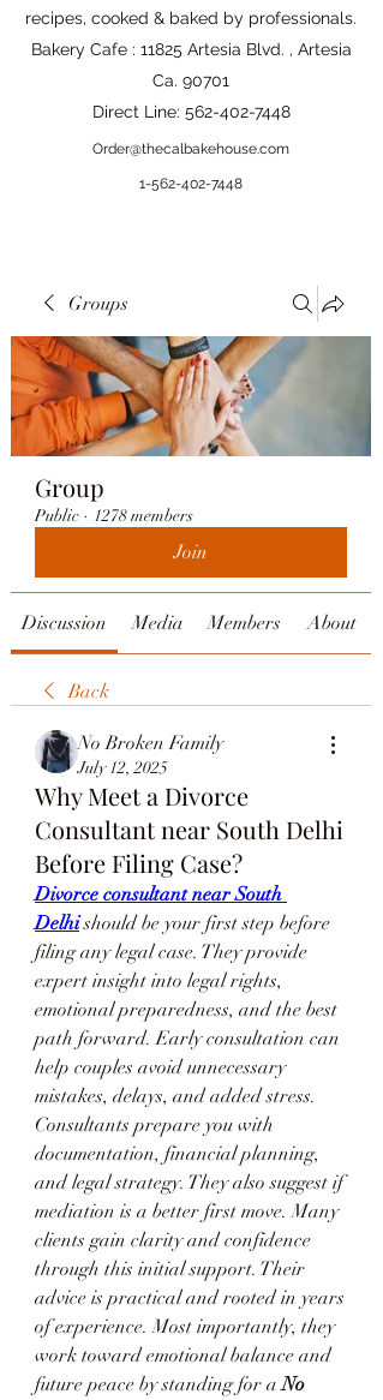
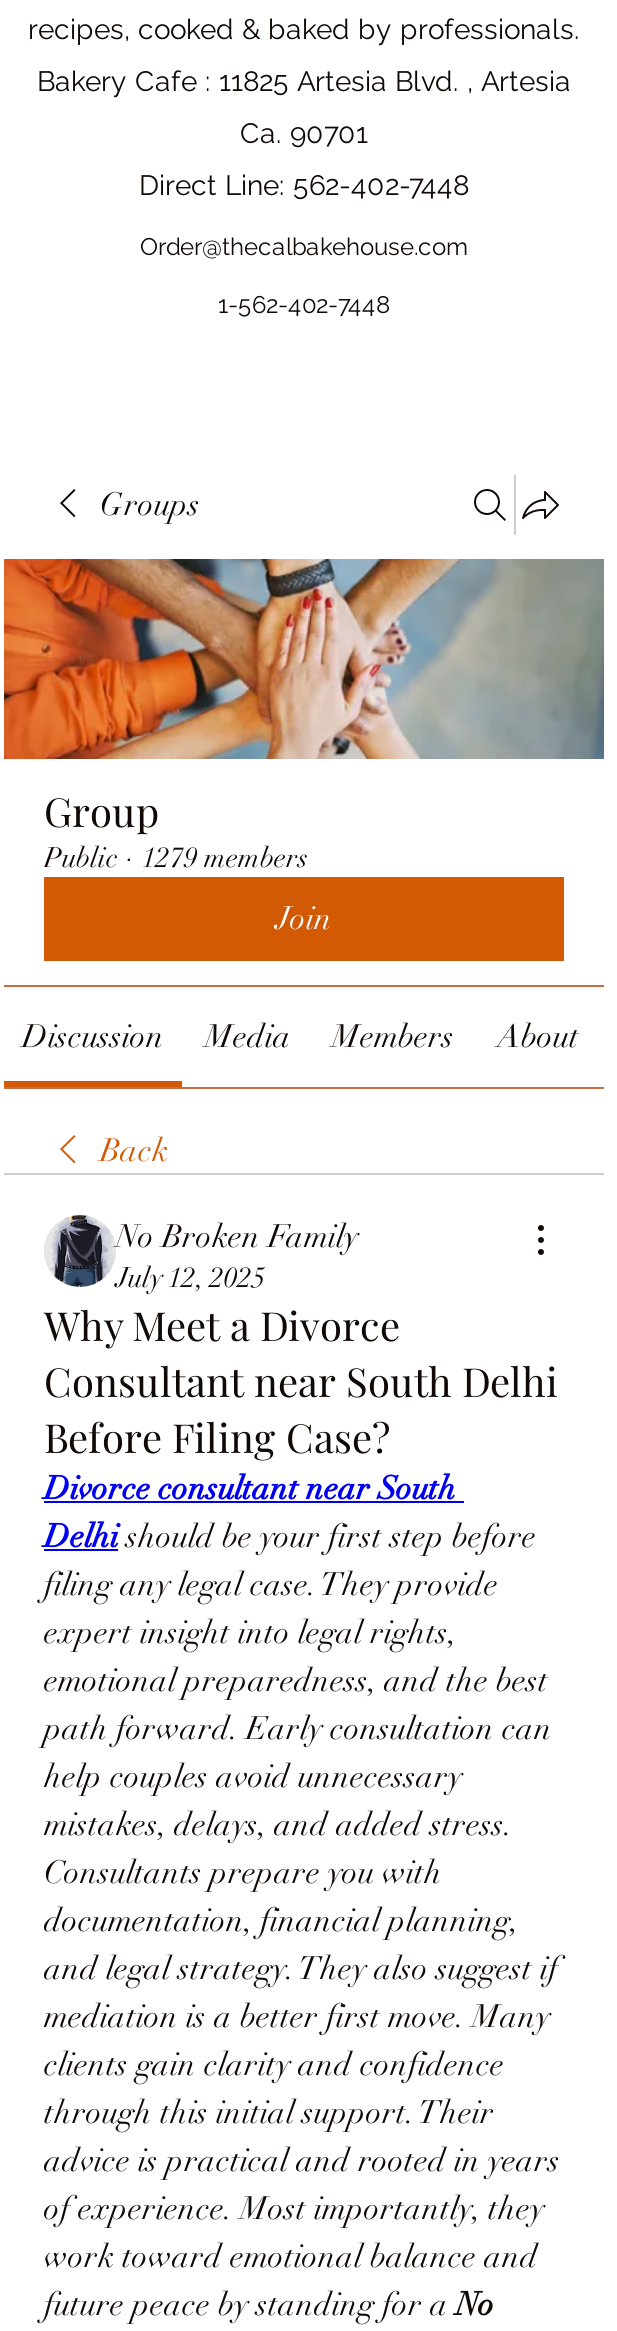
[35,505,193,526] Public · 1278 members -> [44,841,308,875] Public · 1279 members

